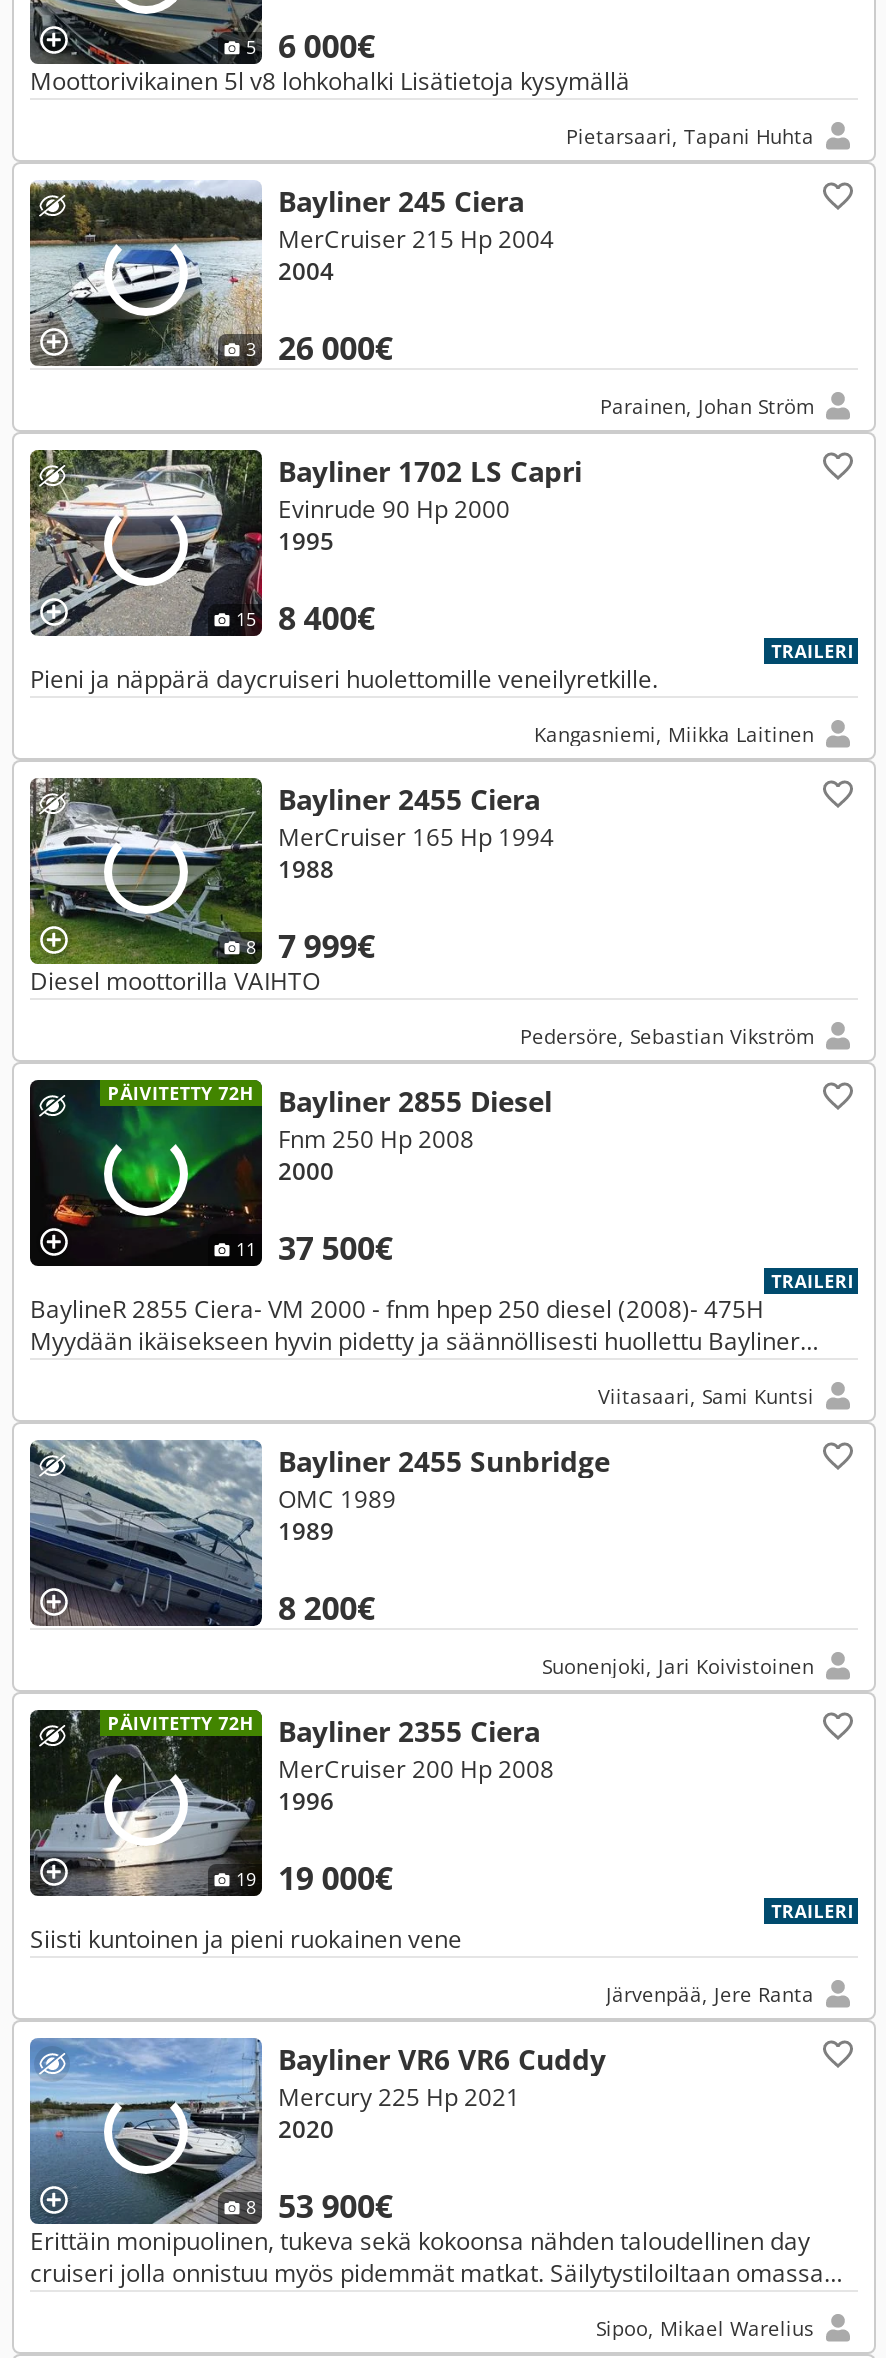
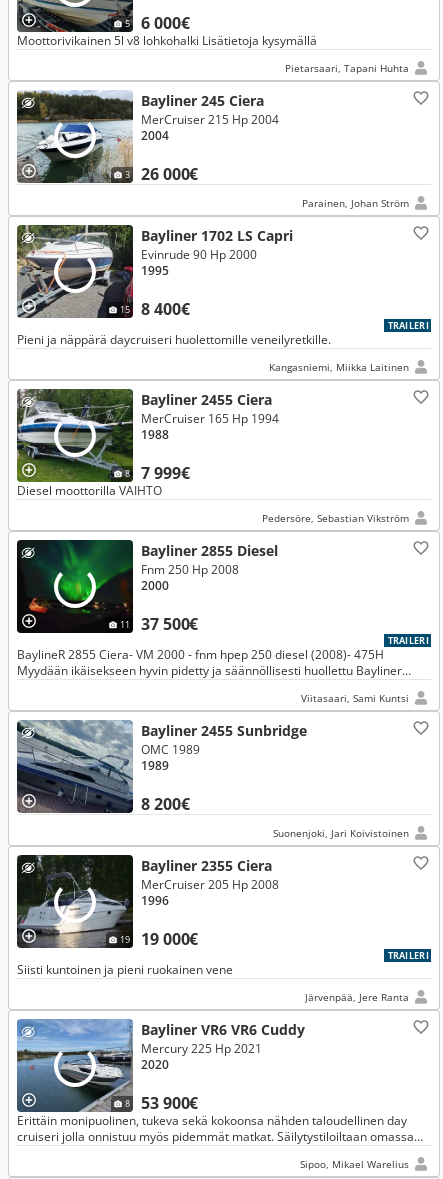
[108,1080,254,1106] PÄIVITETTY 72H -> none
[108,1710,254,1736] PÄIVITETTY 72H -> none
[278,1752,554,1786] MerCruiser 200 Hp 2008 -> [141,876,279,893] MerCruiser 205 Hp 2008

